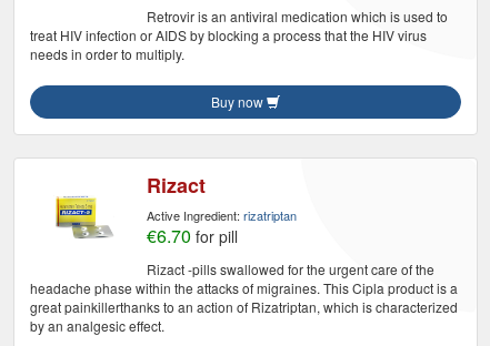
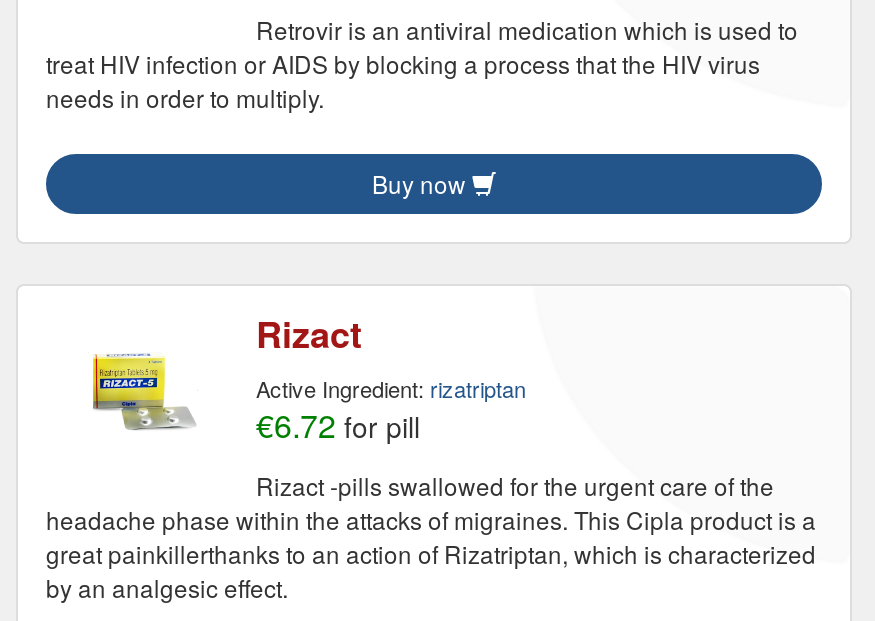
[147,223,238,248] €6.70for pill -> [256,402,420,448] €6.72for pill

